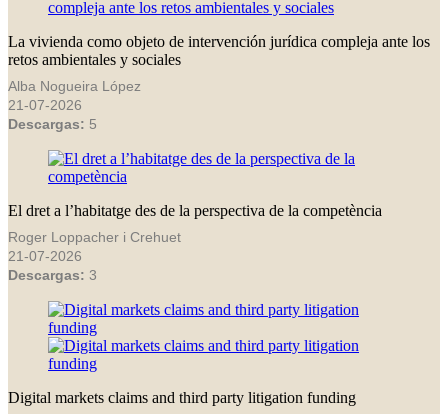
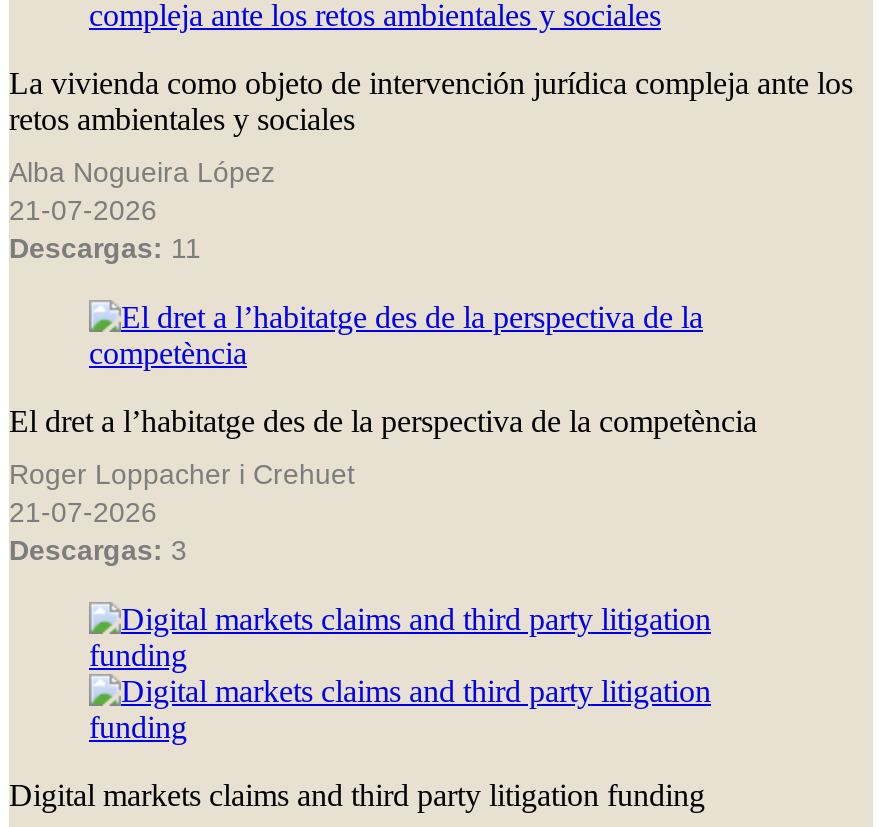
[8,116,97,132] Descargas: 5 -> [9,231,201,263] Descargas: 11

